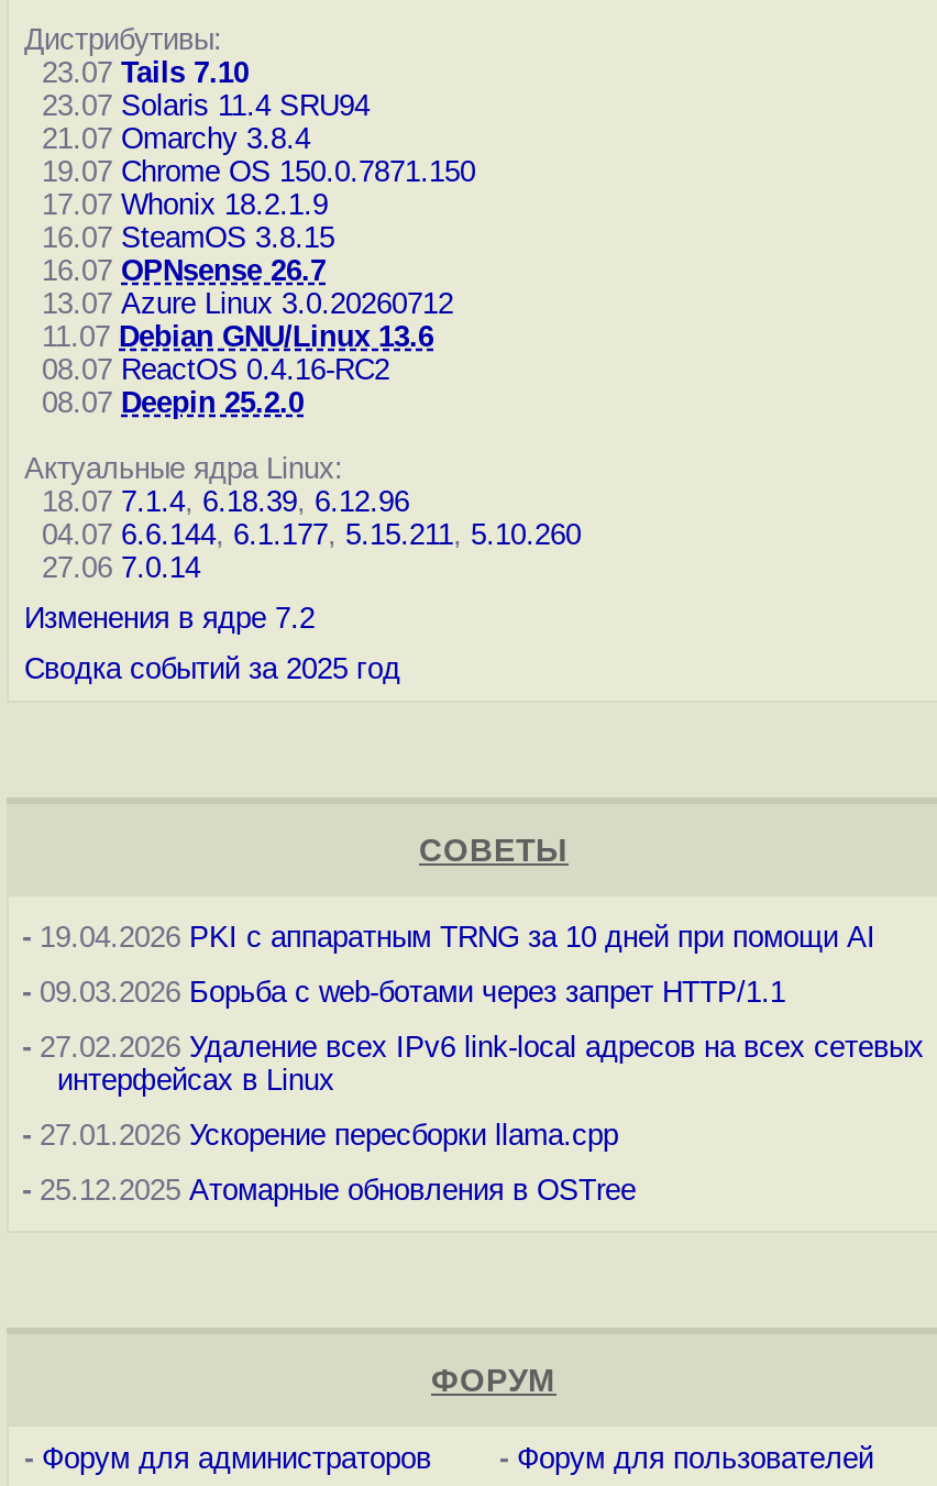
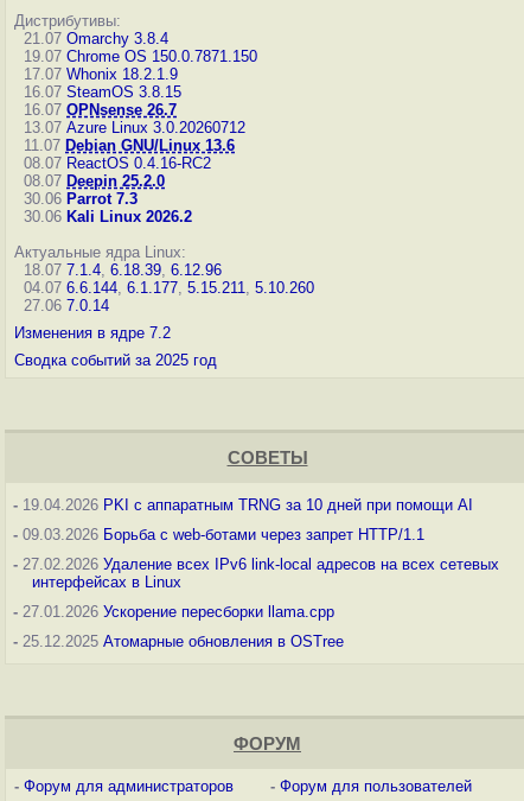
[24,56,370,122] 23.07 Tails 7.10 | 23.07 Solaris 11.4 SRU94 -> none
moved [24,122,475,419] -> [14,30,257,190]: 21.07 Omarchy 3.8.4 | 19.07 Chrome OS 150.0.7871.150 | 17.07 Whonix 18.2.1.9 | ... | 08.07 ReactOS 0.4.16-RC2 | 08.07 Deepin 25.2.0
none -> [14,190,192,225] 30.06 Parrot 7.3 | 30.06 Kali Linux 2026.2

